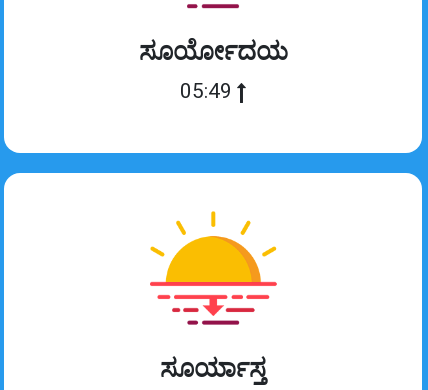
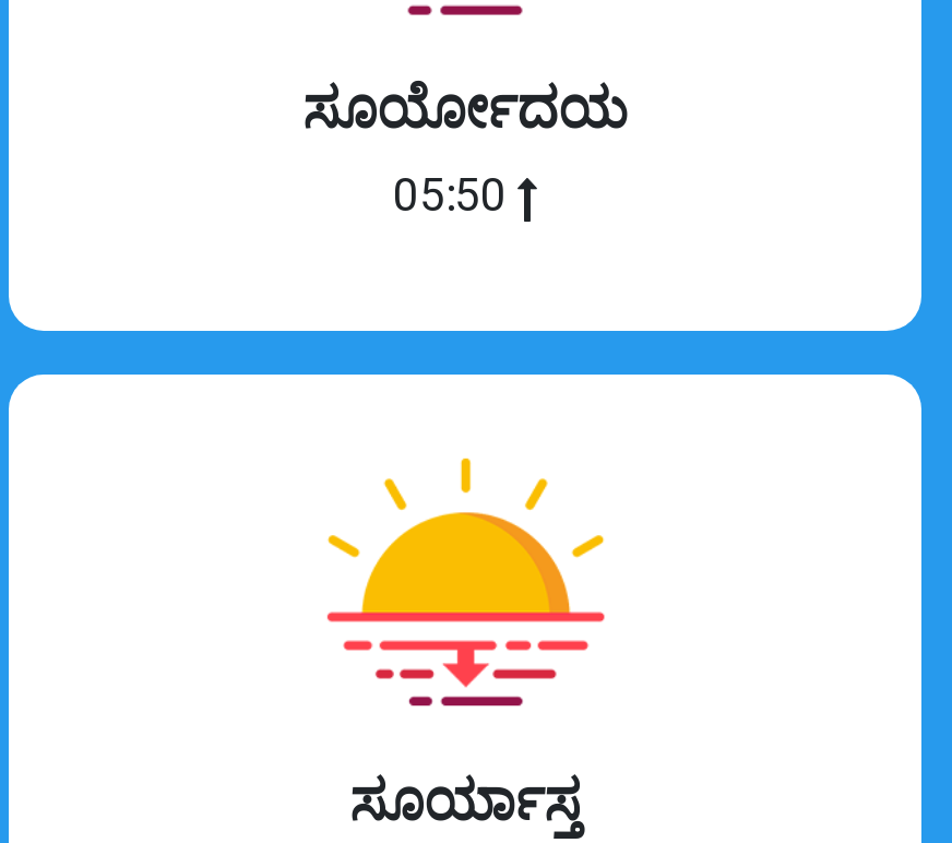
[180,79,237,103] 05:49 -> [393,170,517,222] 05:50

